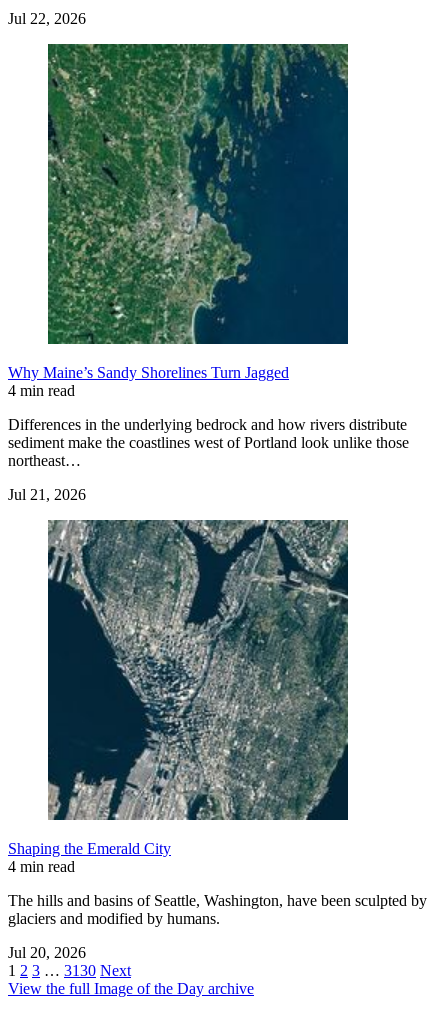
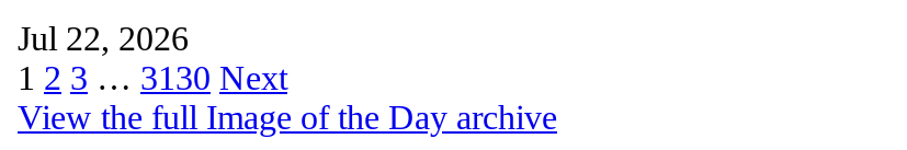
[8,43,409,503] [image] | Why Maine’s Sandy Shorelines Turn Jagged | 4 min read | Differences in the underlying bedrock and how rivers distribute | sediment make the coastlines west of Portland look unlike those | northeast… | Jul 21, 2026 -> none
[8,519,427,961] [image] | Shaping the Emerald City | 4 min read | The hills and basins of Seattle, Washington, have been sculpted by | glaciers and modified by humans. | Jul 20, 2026 -> none

